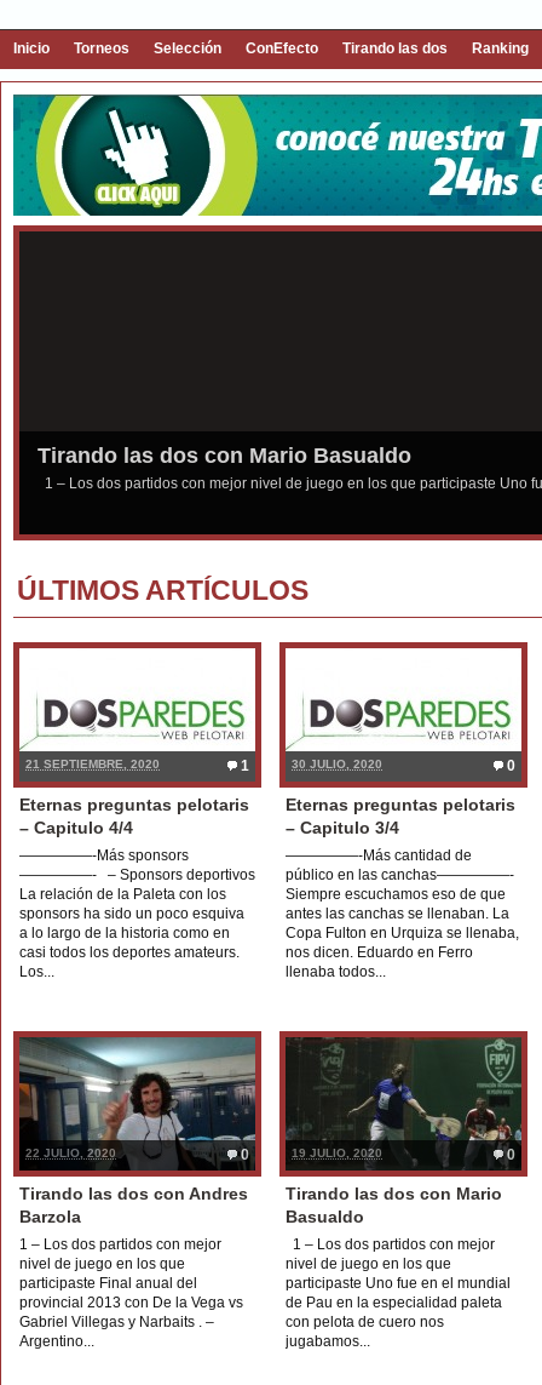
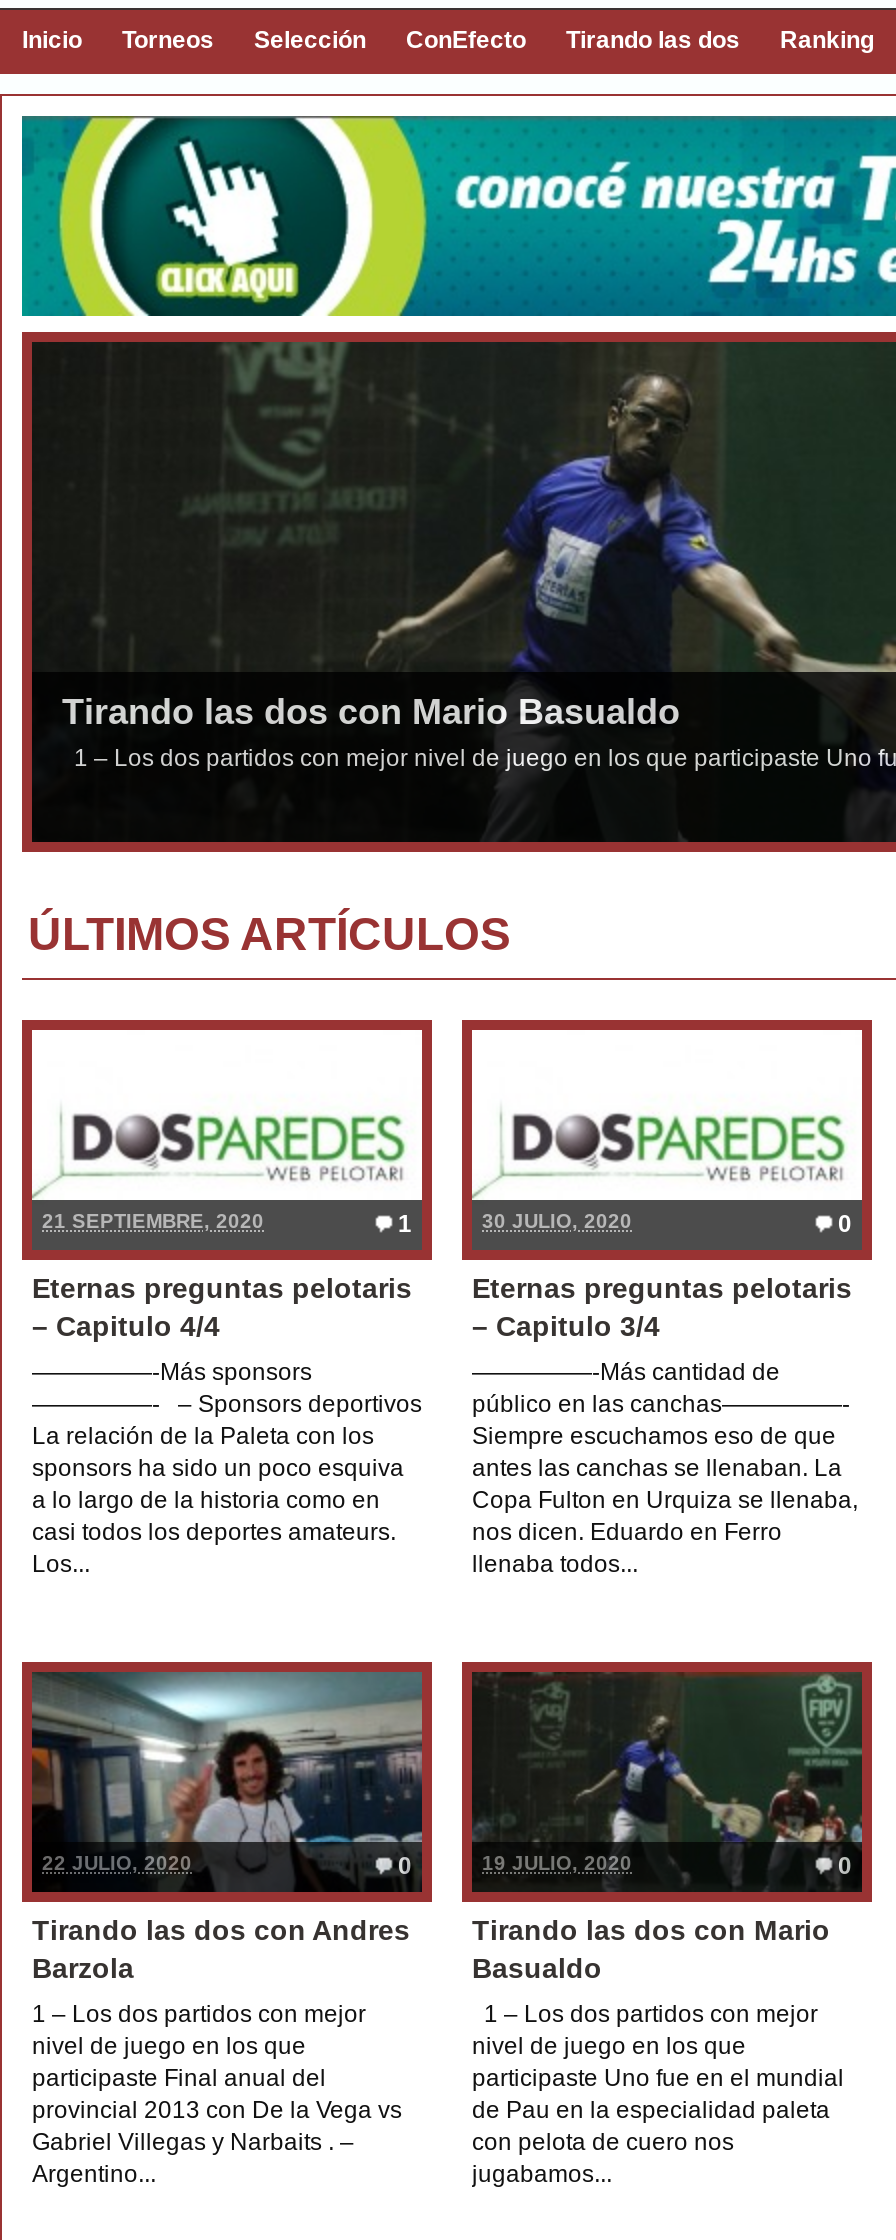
none -> [206,342,890,674] [image]

